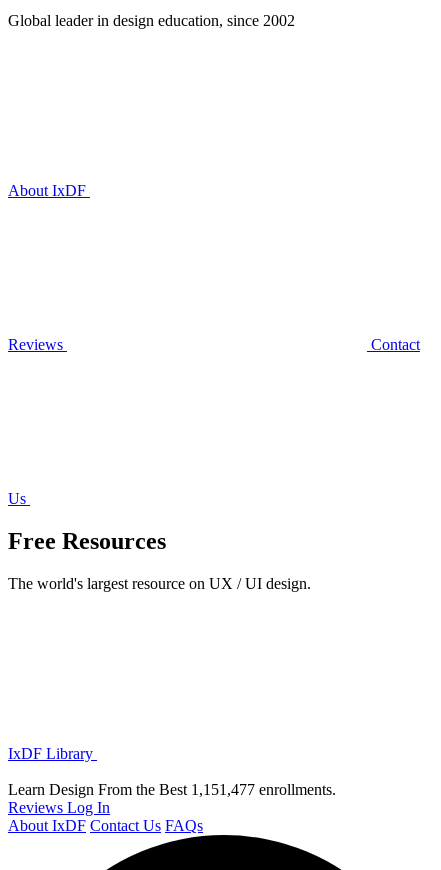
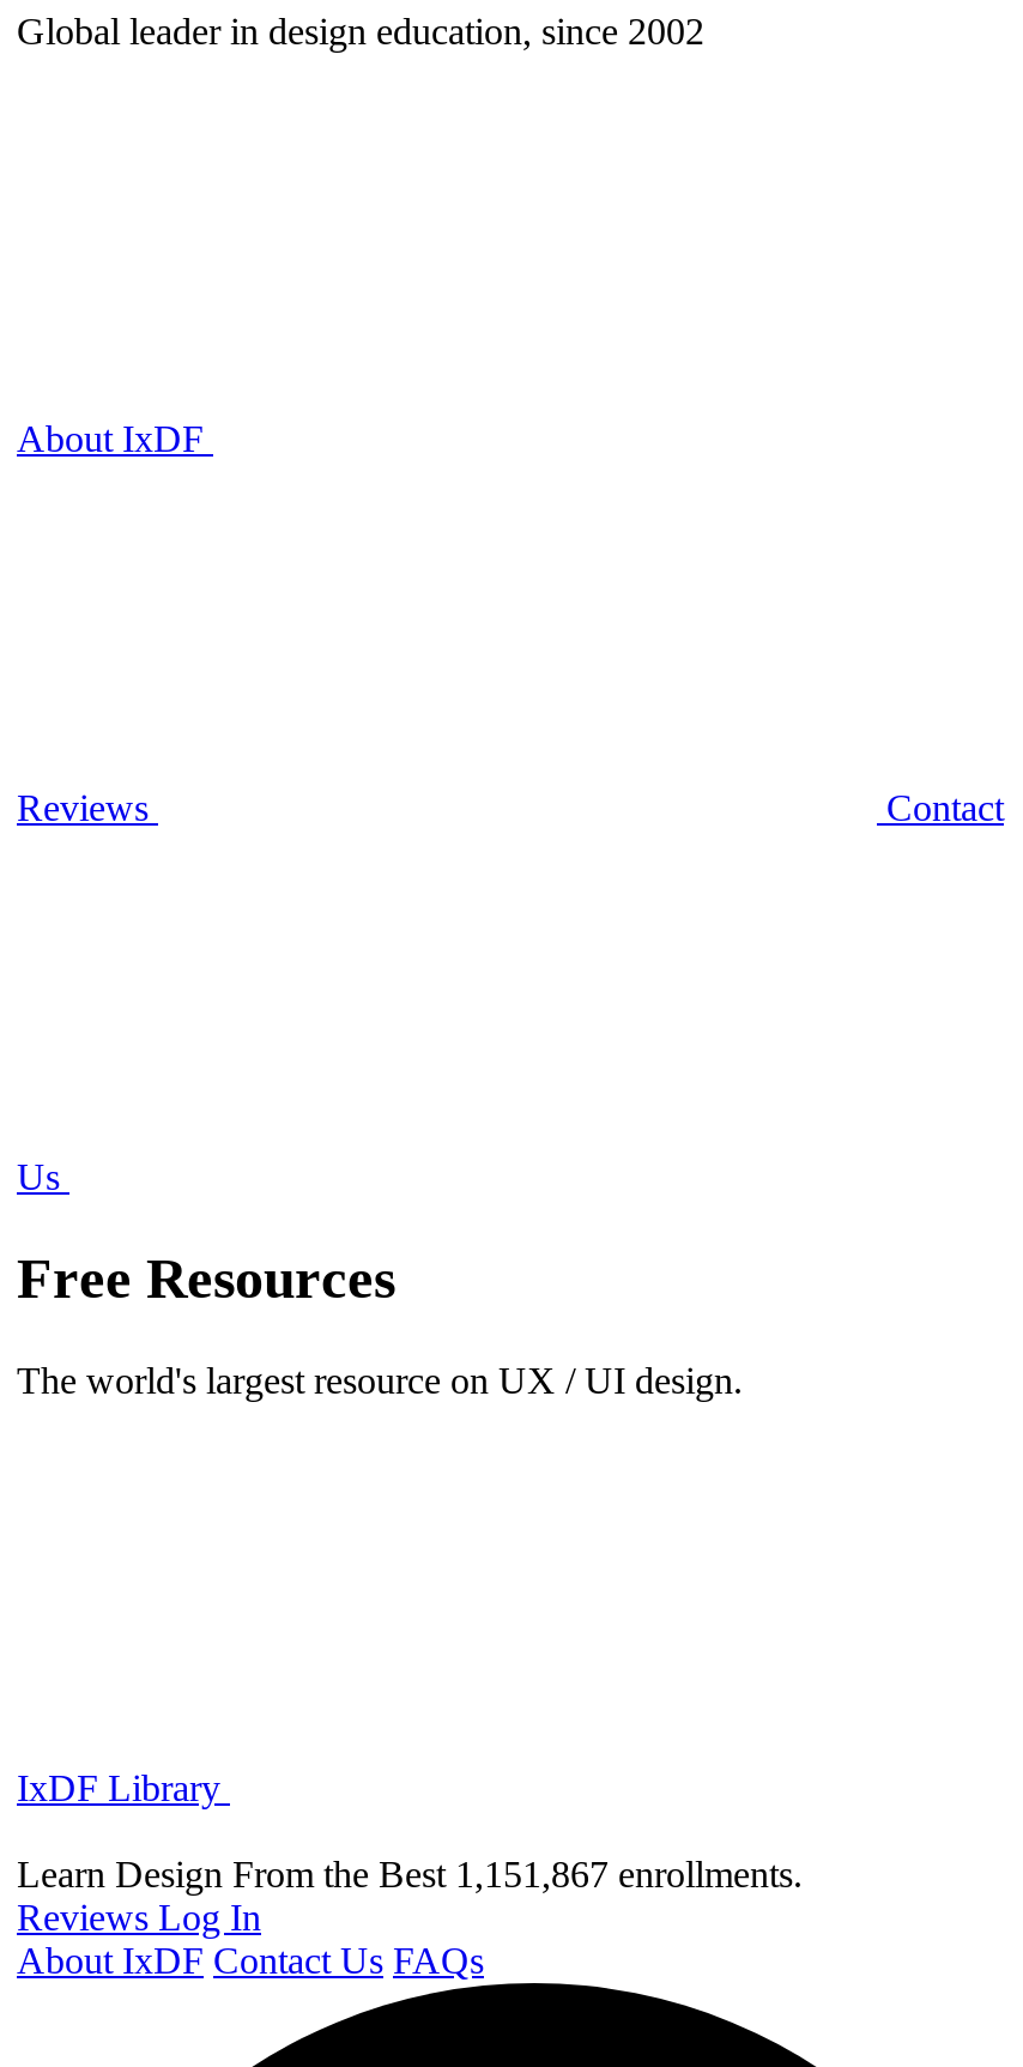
[8,781,336,798] Learn Design From the Best 1,151,477 enrollments. -> [17,1853,803,1894] Learn Design From the Best 1,151,867 enrollments.

